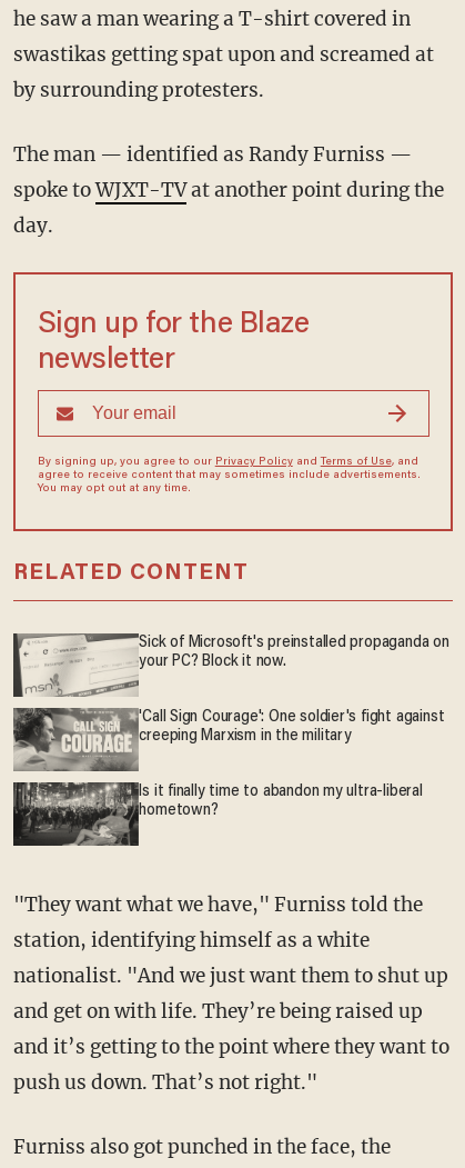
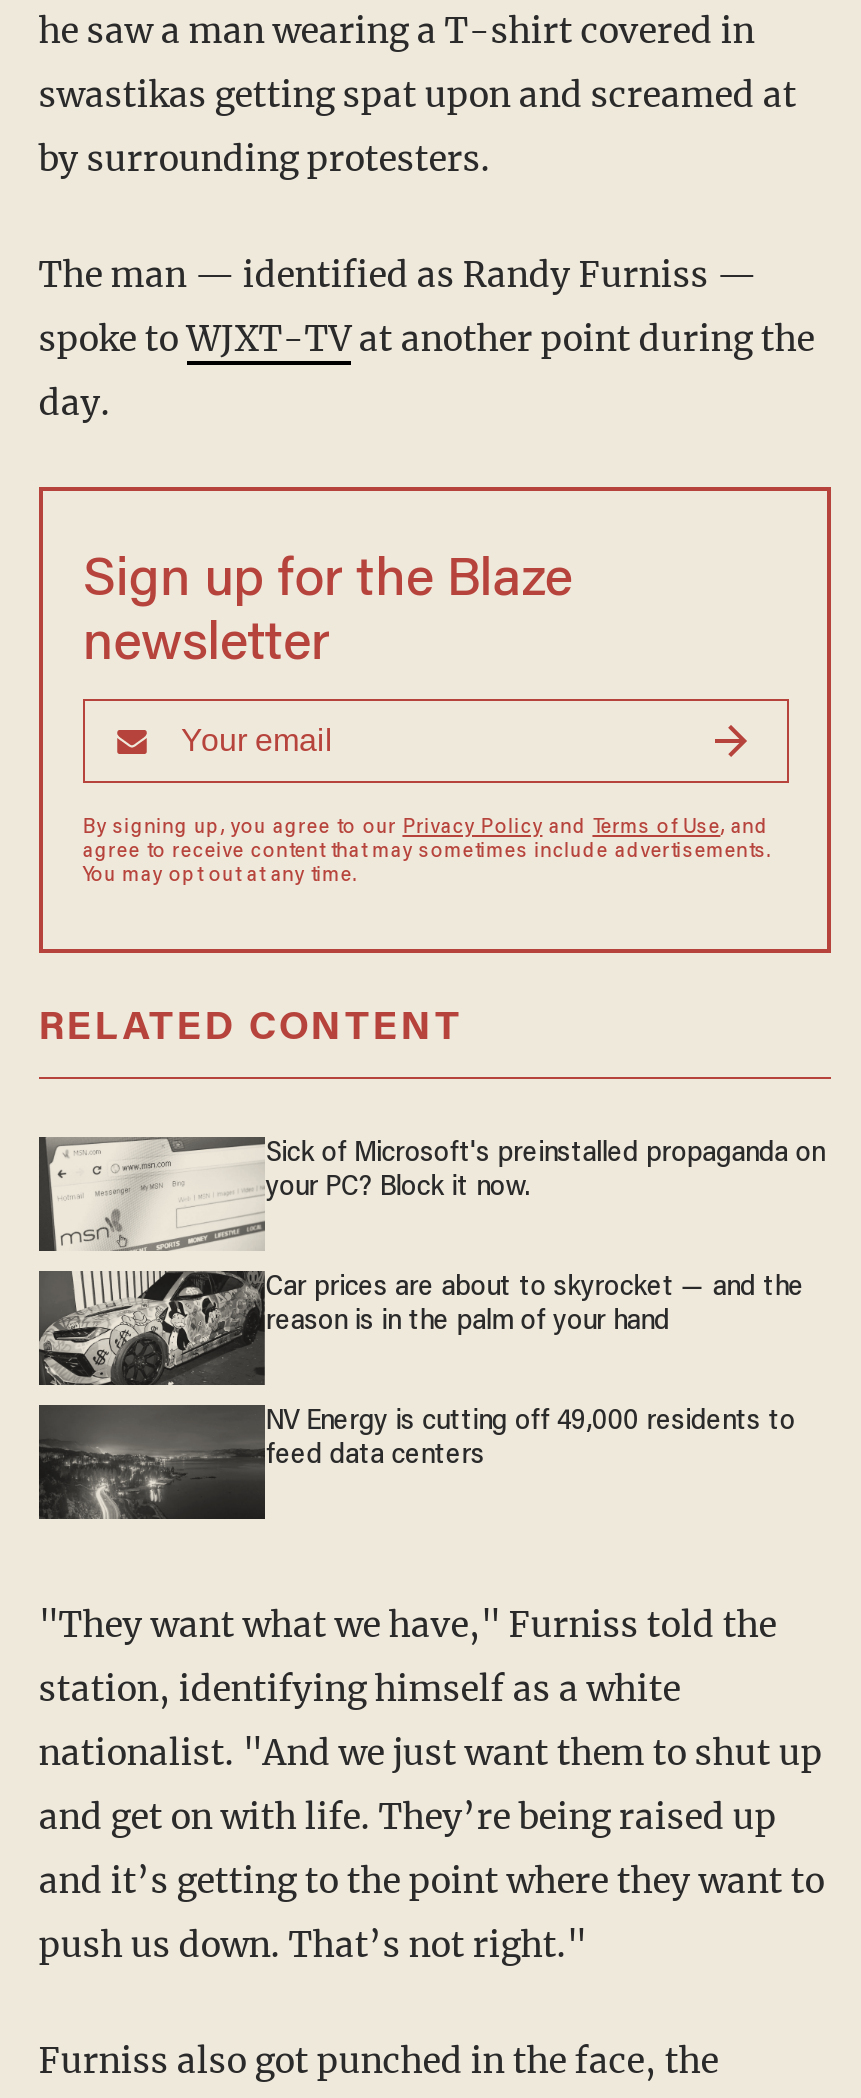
[13,708,444,772] [image] | 'Call Sign Courage': One soldier's fight against | creeping Marxism in the military -> [37,1271,804,1385] [image] | Car prices are about to skyrocket — and the | reason is in the palm of your hand
[13,782,423,847] [image] | Is it finally time to abandon my ultra-liberal | hometown? -> [57,1405,795,1521] [image] | NV Energy is cutting off 49,000 residents to | feed data centers

